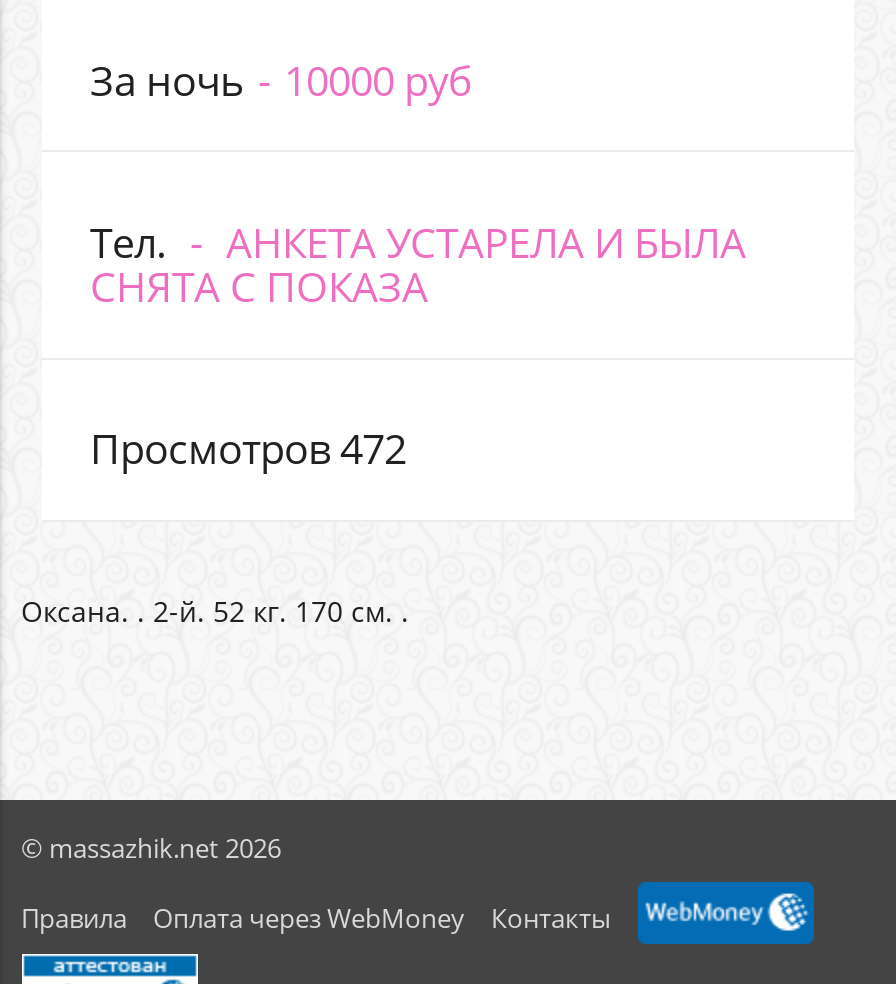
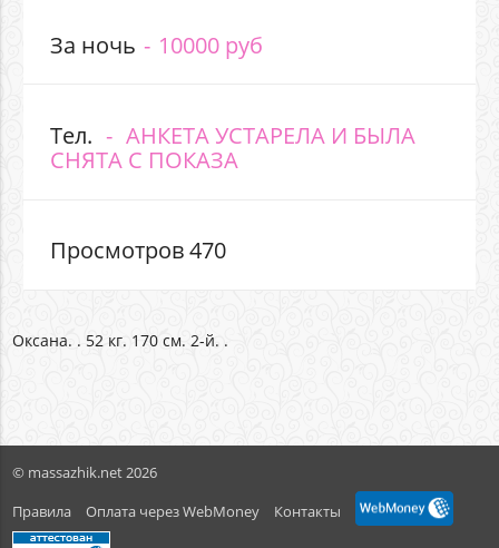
[90,420,406,476] Просмотров 472 -> [50,234,226,265] Просмотров 470
[21,591,409,629] Оксана. . 2-й. 52 кг. 170 см. . -> [12,329,228,350] Оксана. . 52 кг. 170 см. 2-й. .

